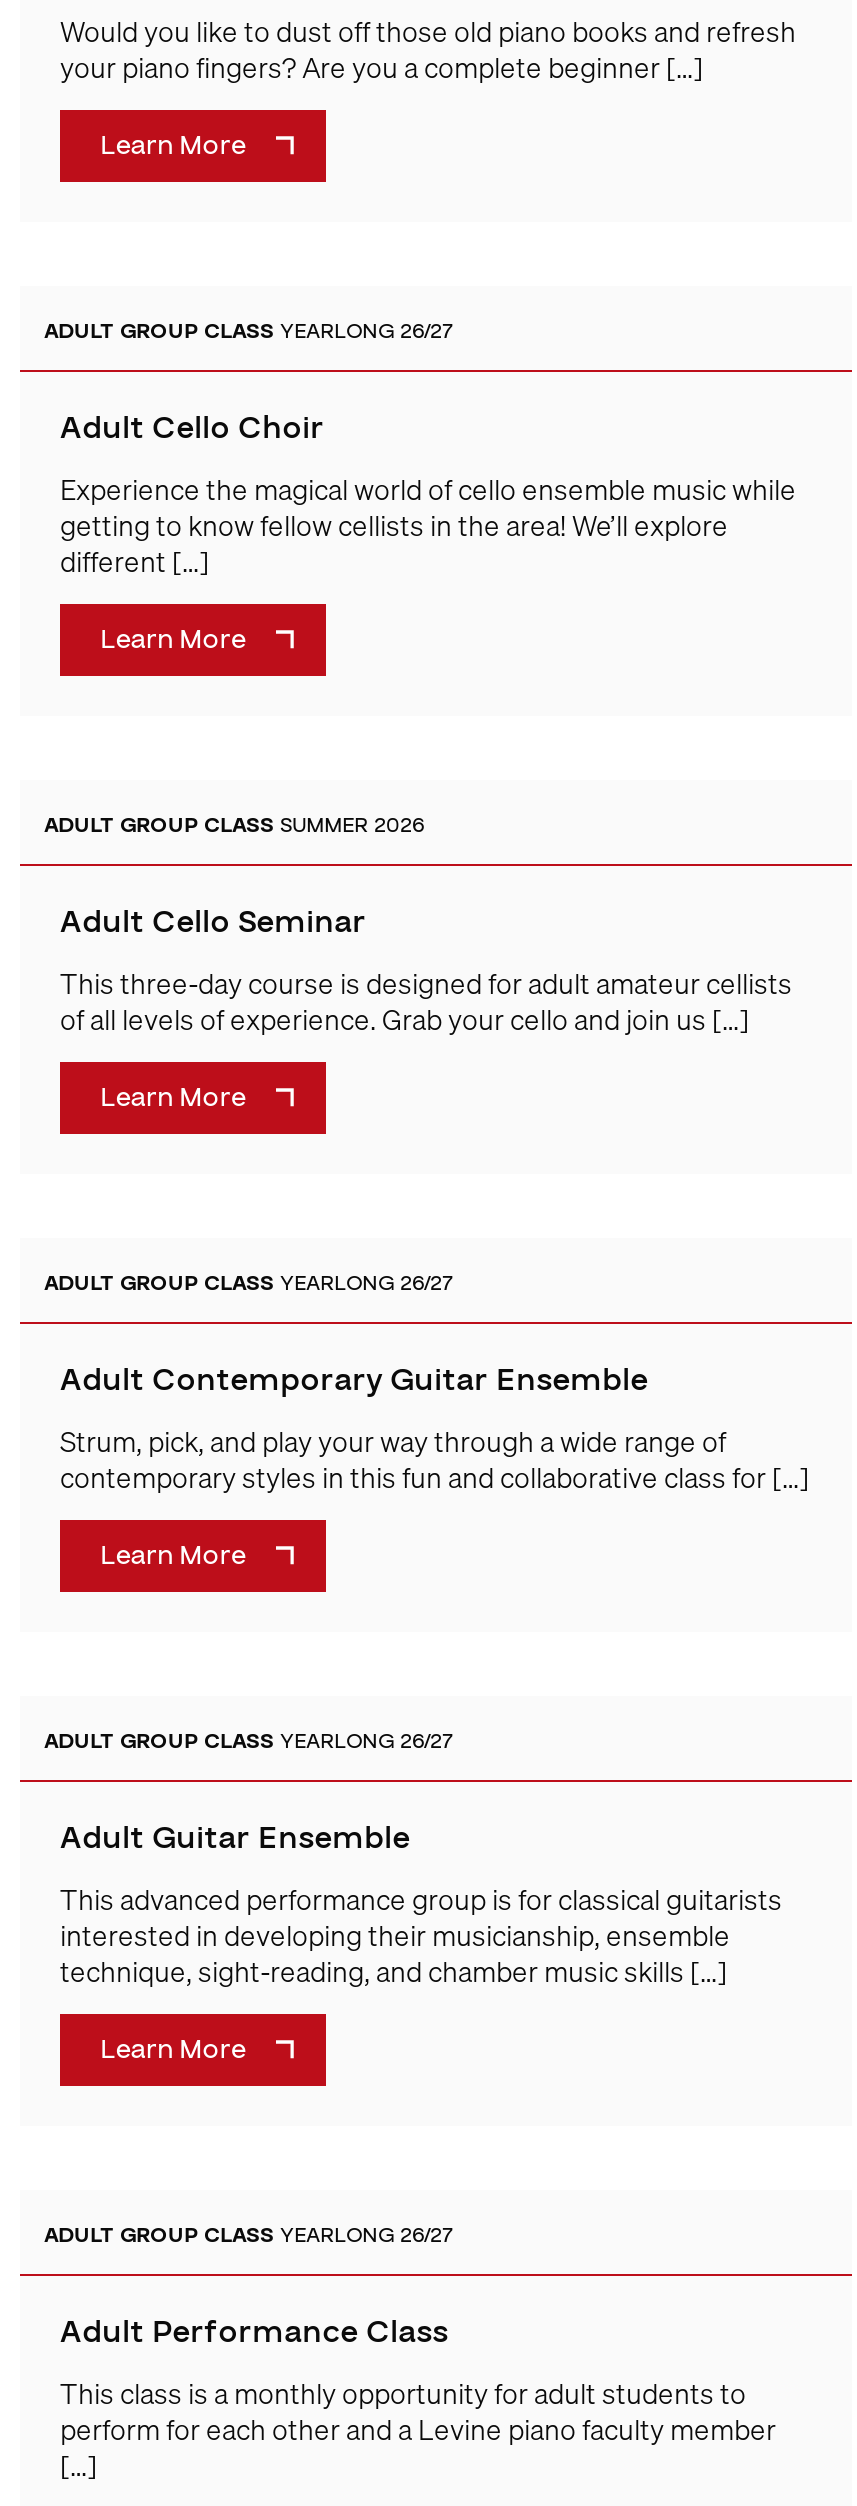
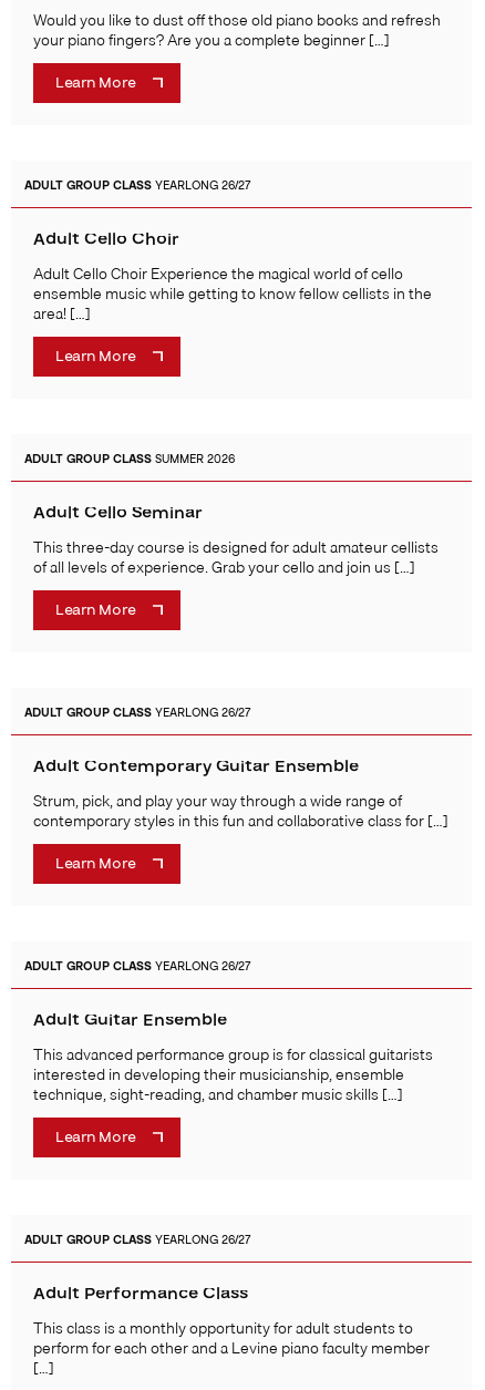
[60,467,796,583] Experience the magical world of cello ensemble music while | getting to know fellow cellists in the area! We’ll explore | different […] -> [33,261,432,325] Adult Cello Choir Experience the magical world of cello | ensemble music while getting to know fellow cellists in the | area! […]

